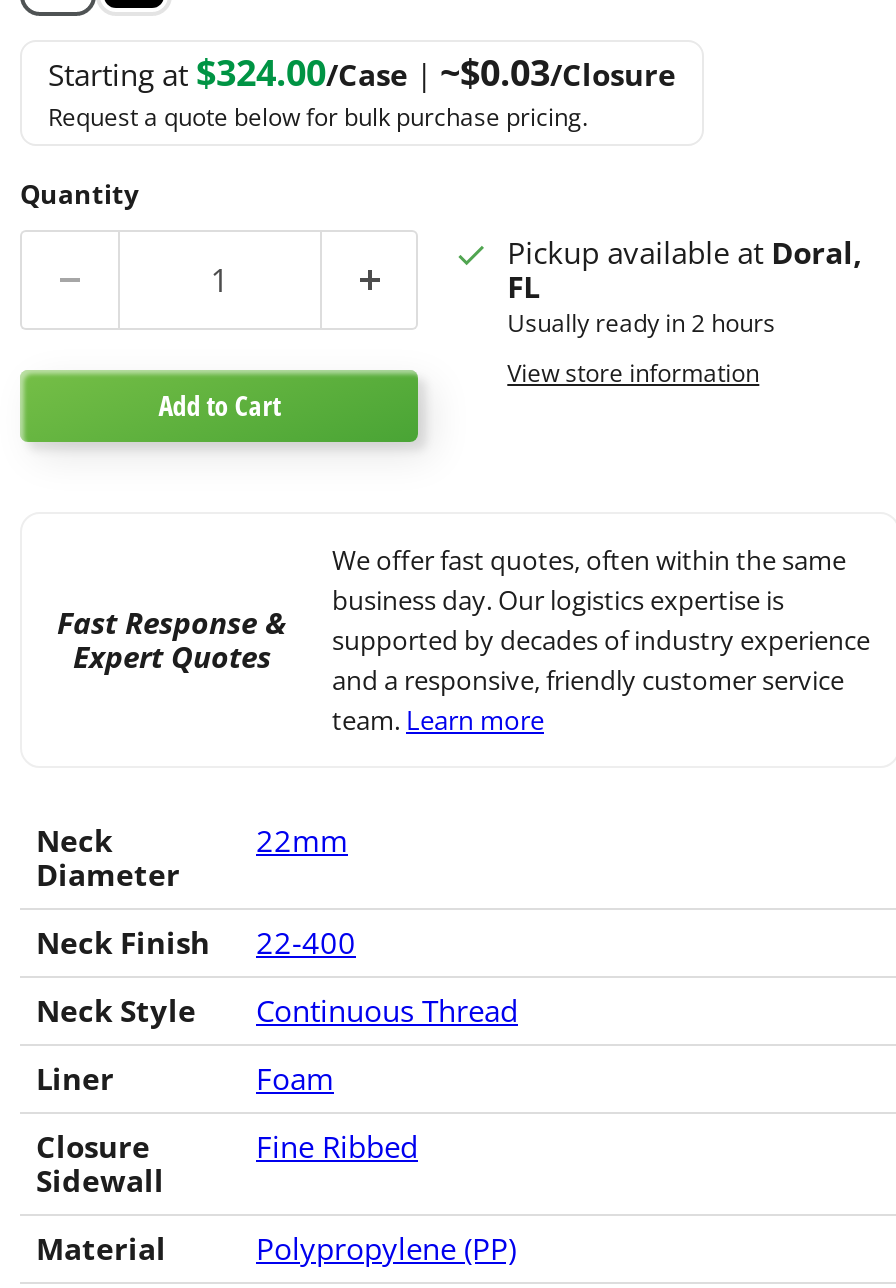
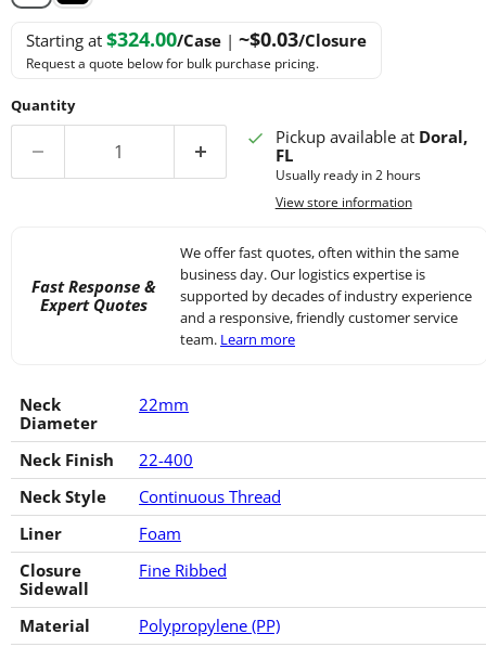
[158,385,280,423] Add to Cart -> none

